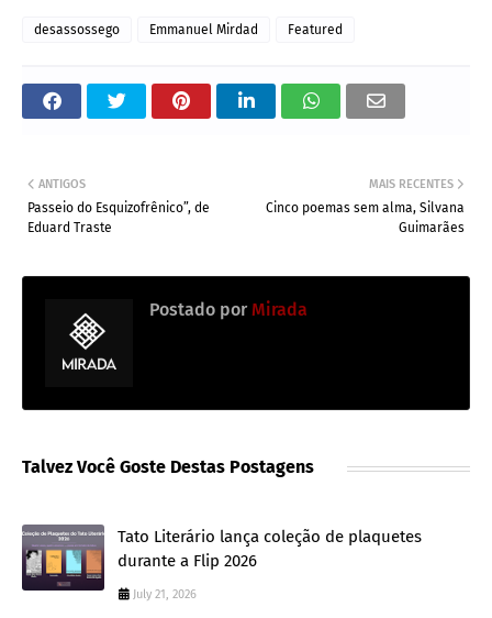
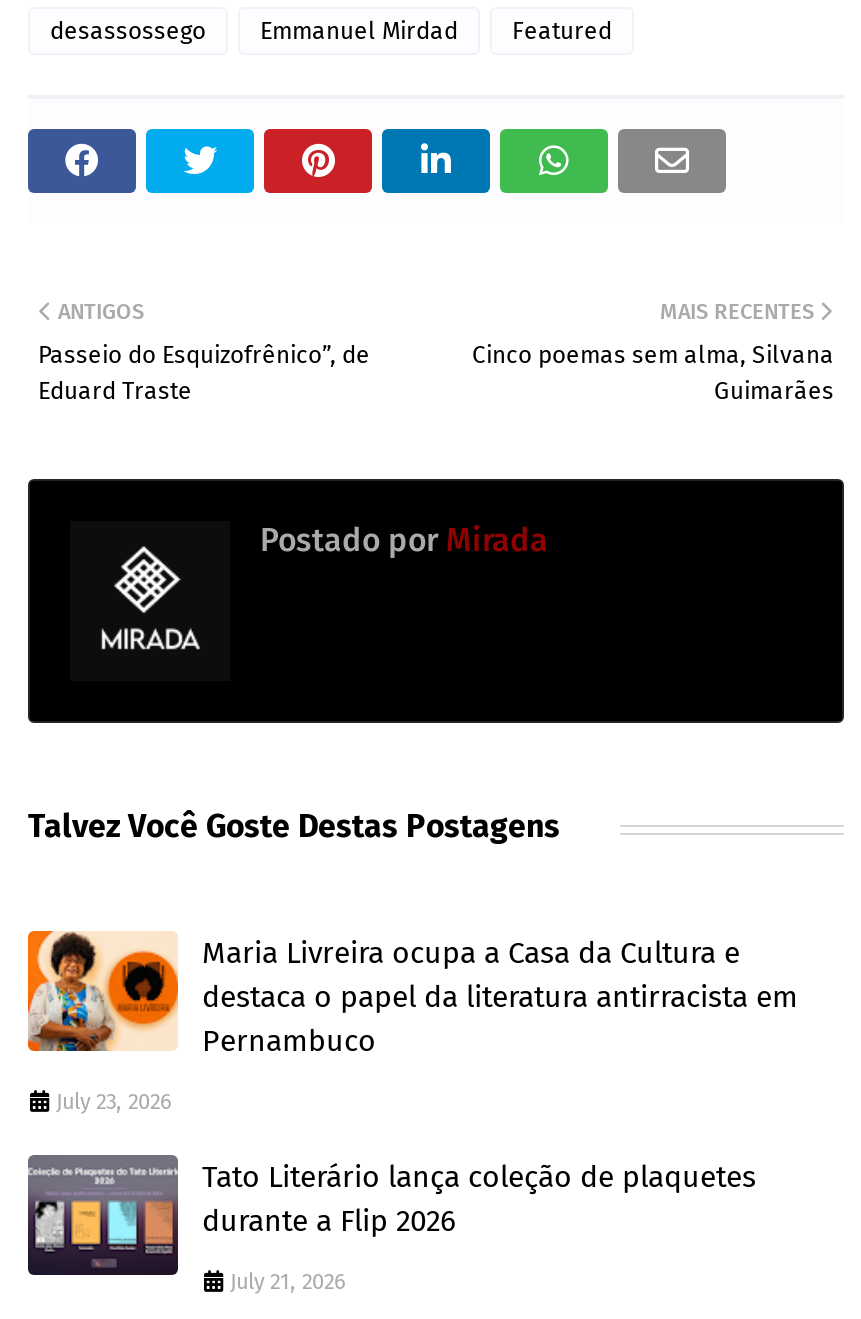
none -> [26,929,798,1115] [image] | Maria Livreira ocupa a Casa da Cultura e | destaca o papel da literatura antirracista em | Pernambuco | July 23, 2026

